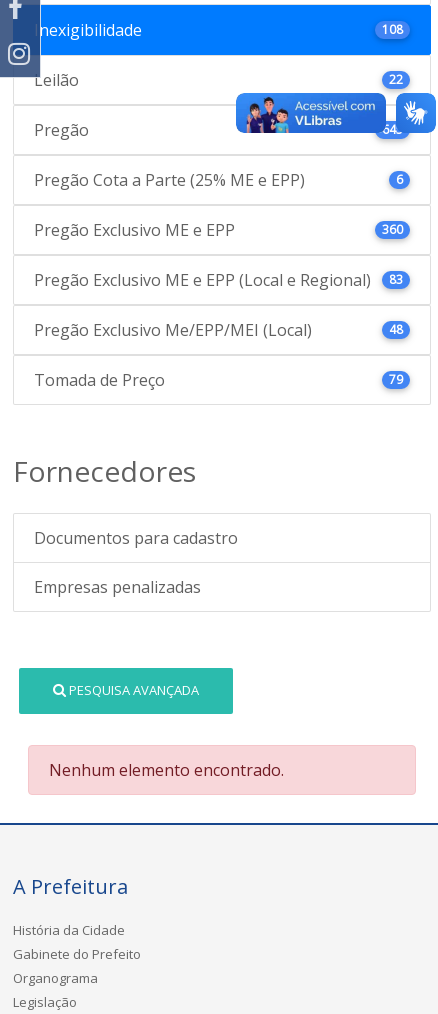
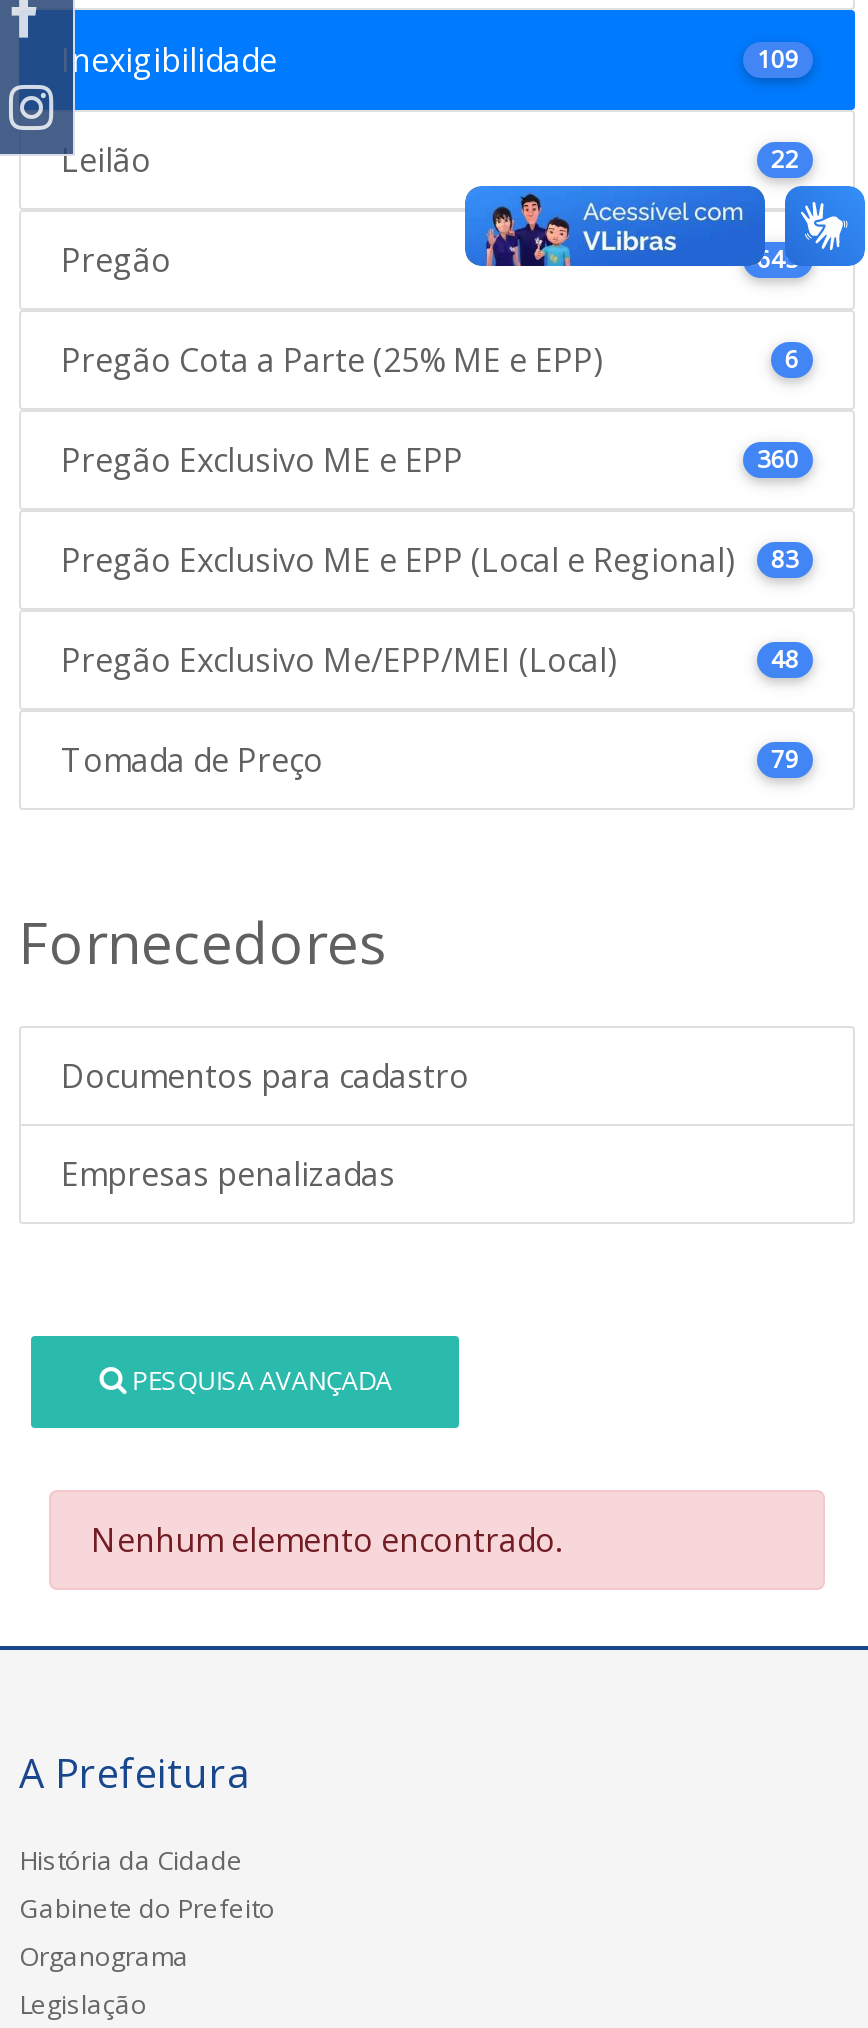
[382,21,403,38] 108 -> [757,41,799,75] 109

